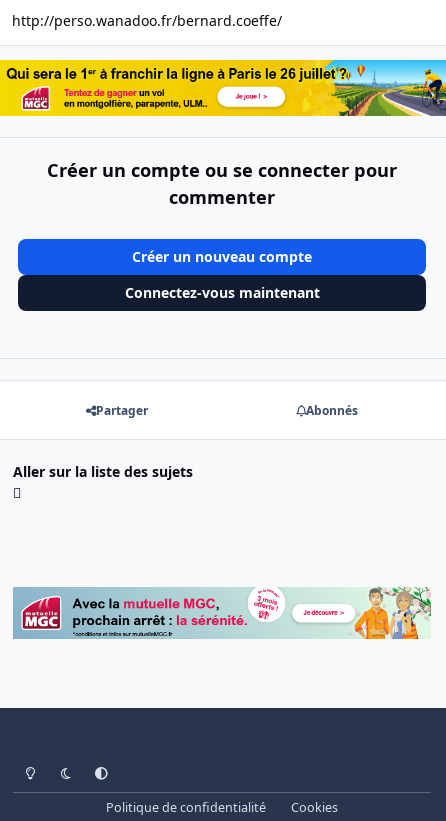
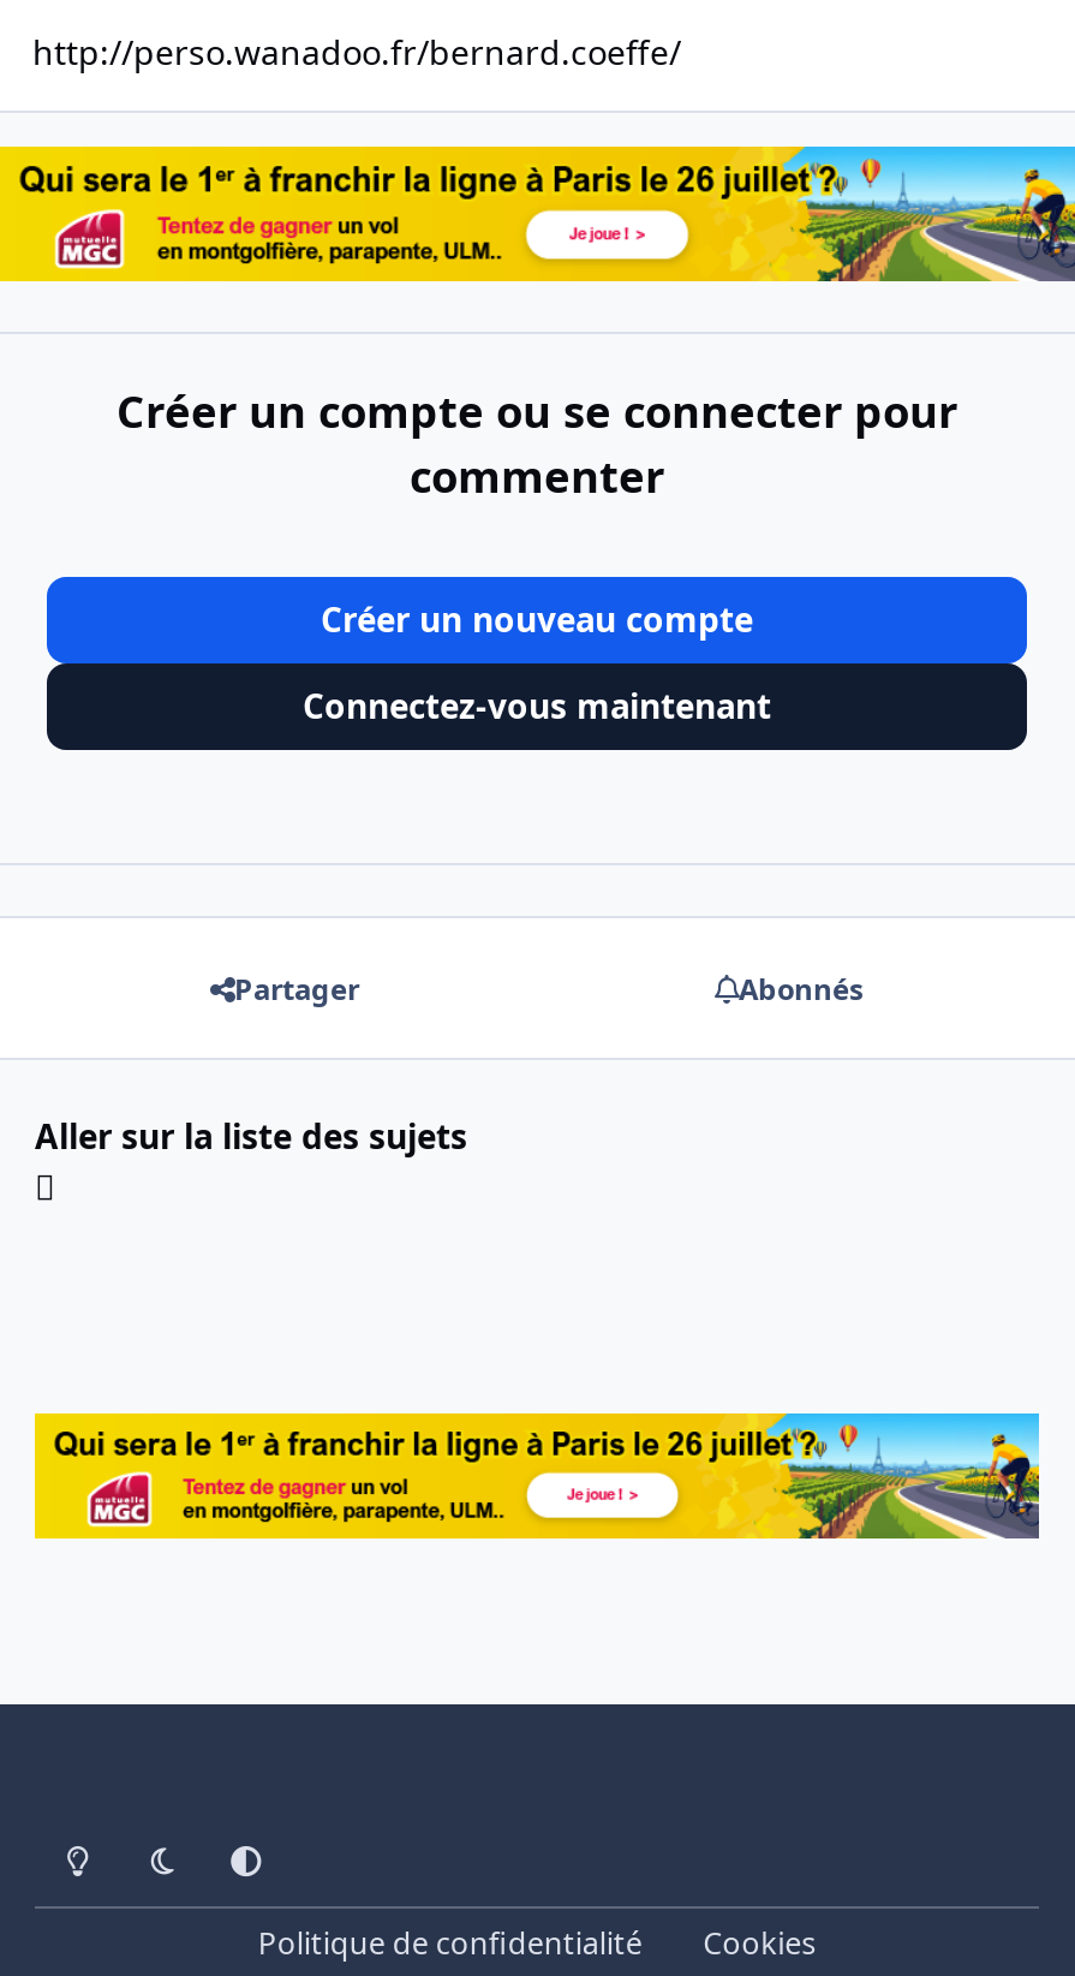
[12,586,432,640] [image] -> [32,1411,1041,1541] [image]

